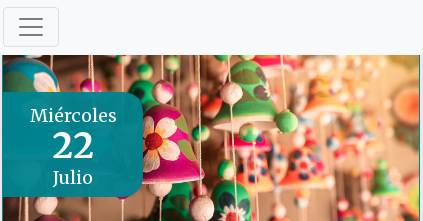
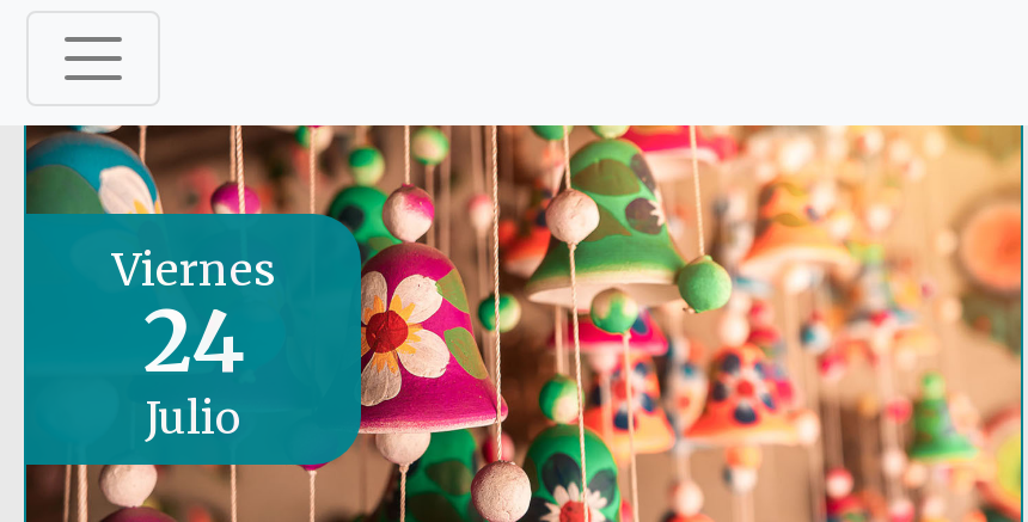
[29,104,116,168] Miércoles | 22 -> [112,242,275,394] Viernes | 24

